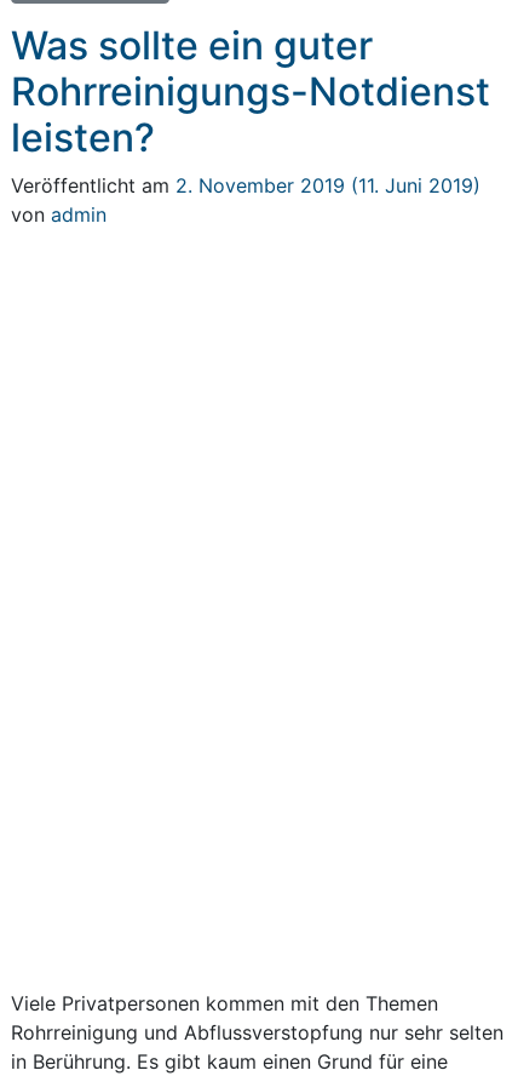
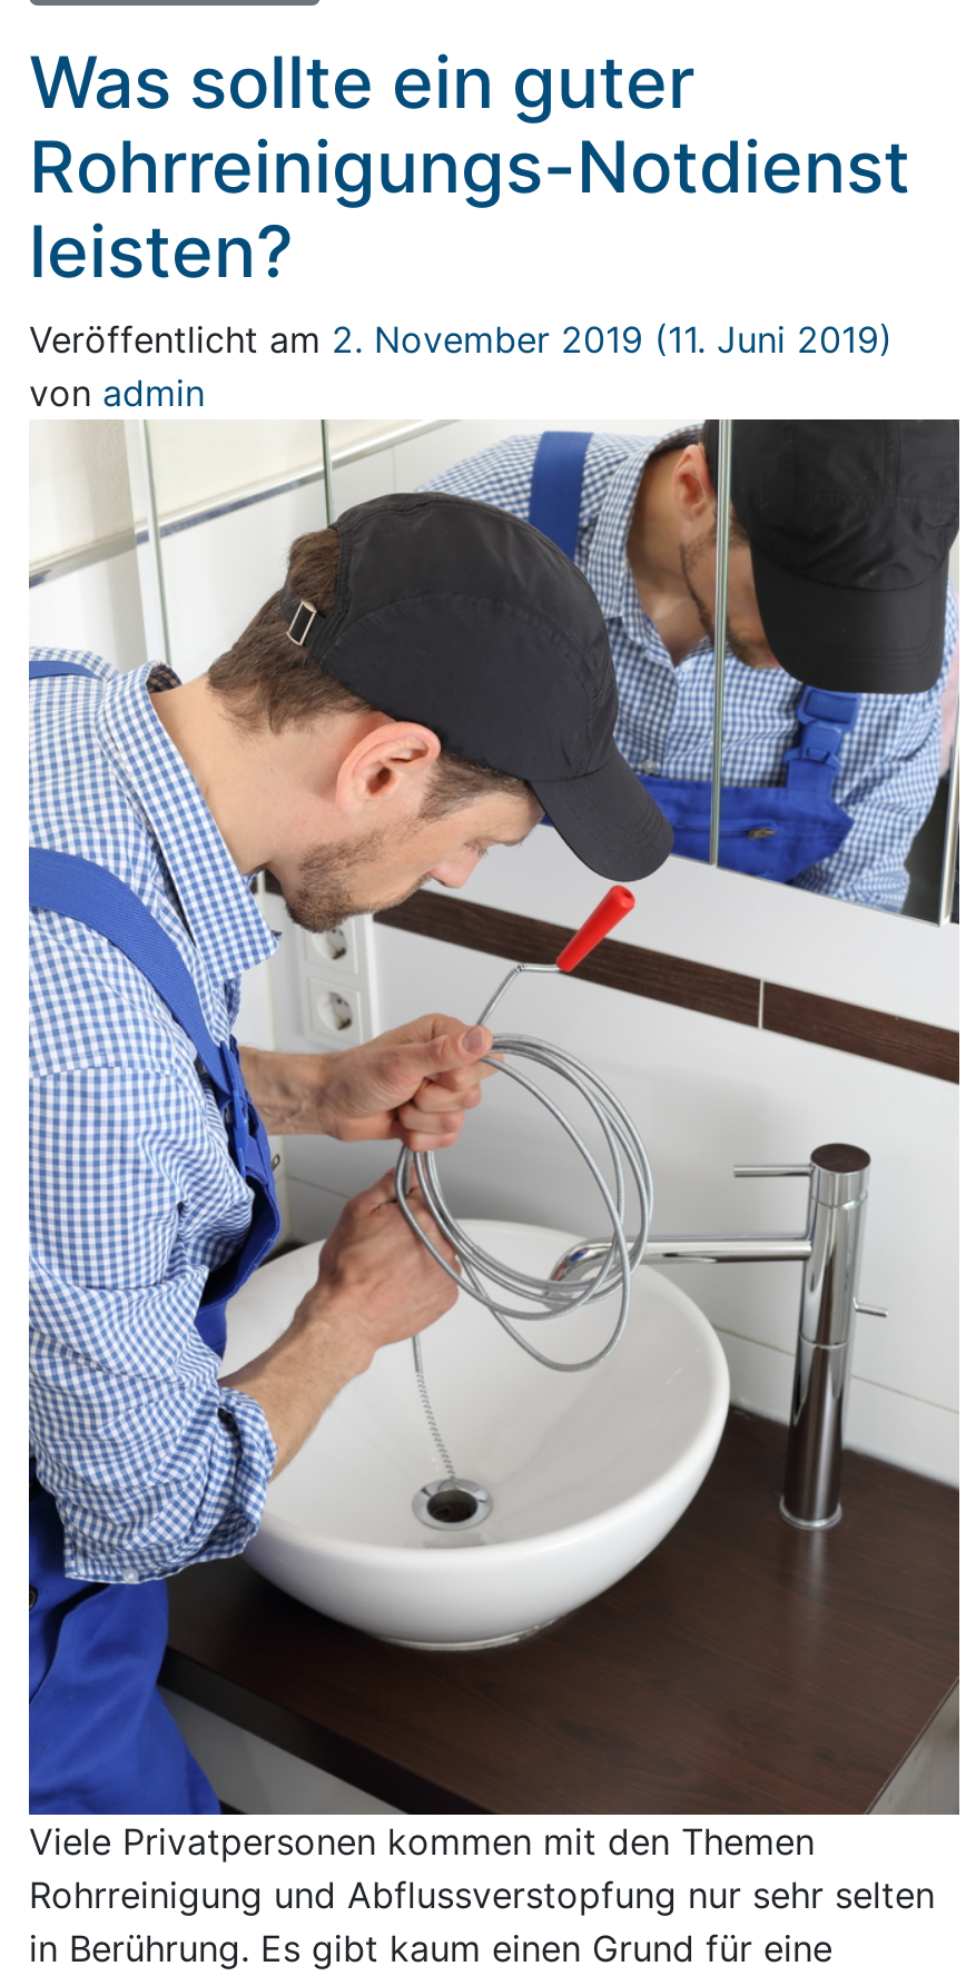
none -> [27,416,962,1818] [image]

